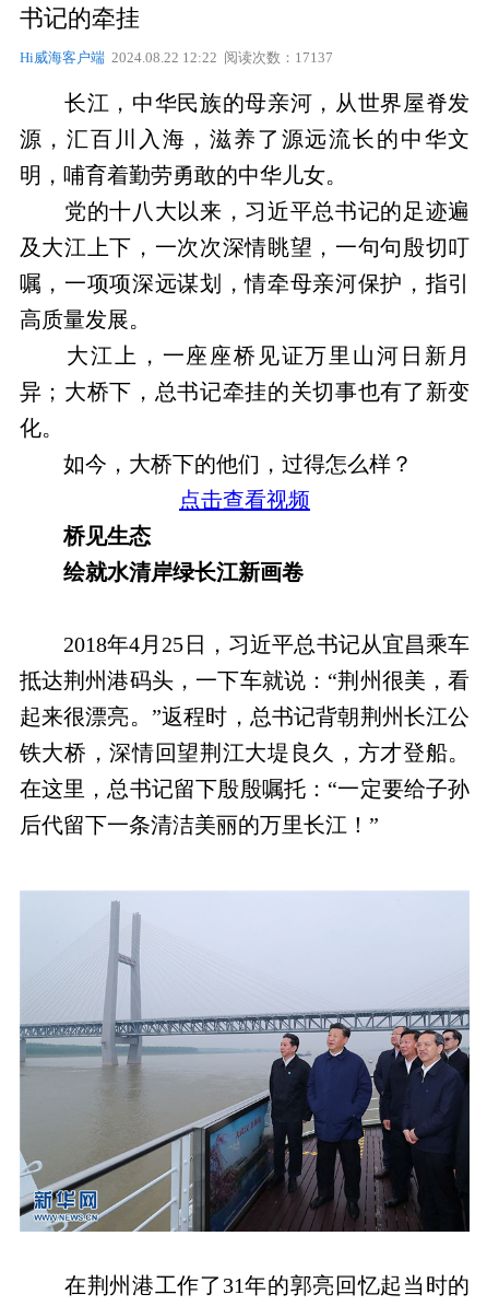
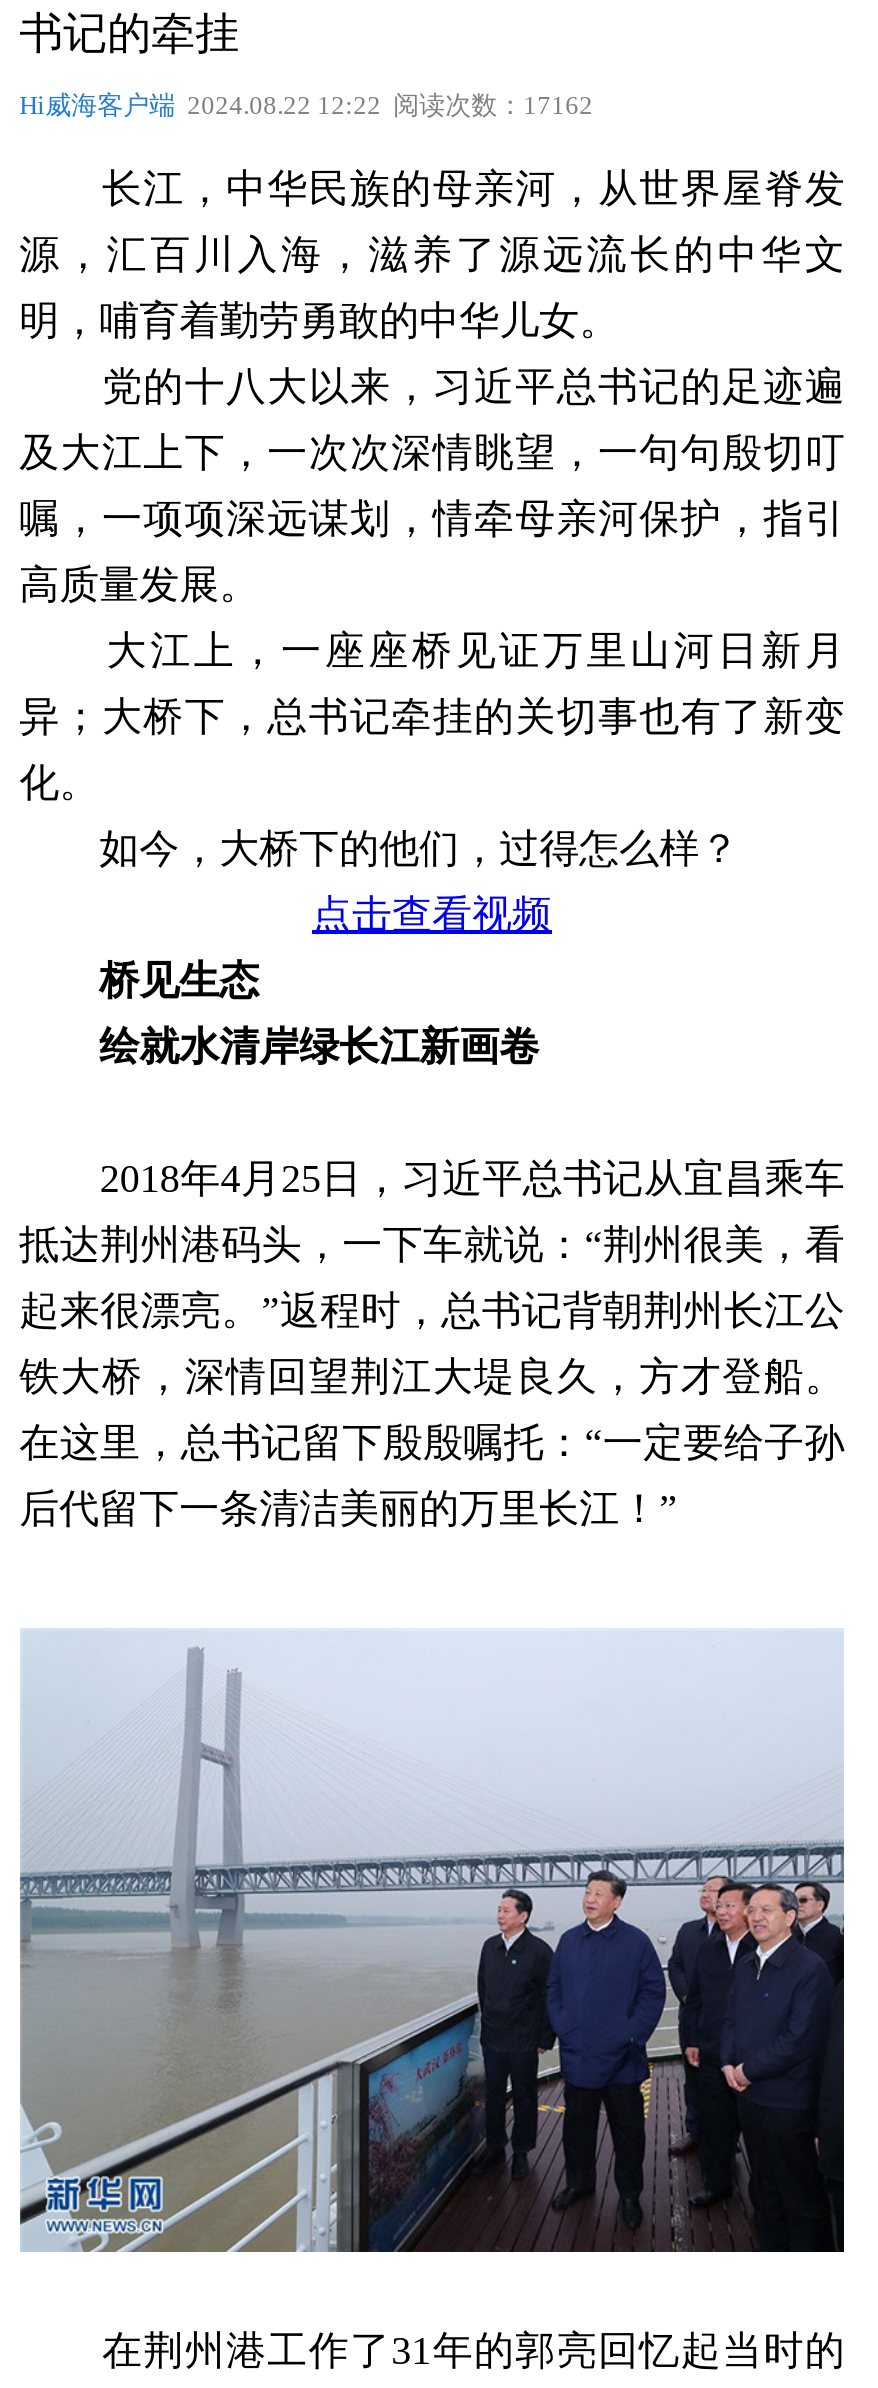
[19,49,333,66] Hi威海客户端2024.08.22 12:22 阅读次数：17137 -> [19,90,593,120] Hi威海客户端2024.08.22 12:22 阅读次数：17162

